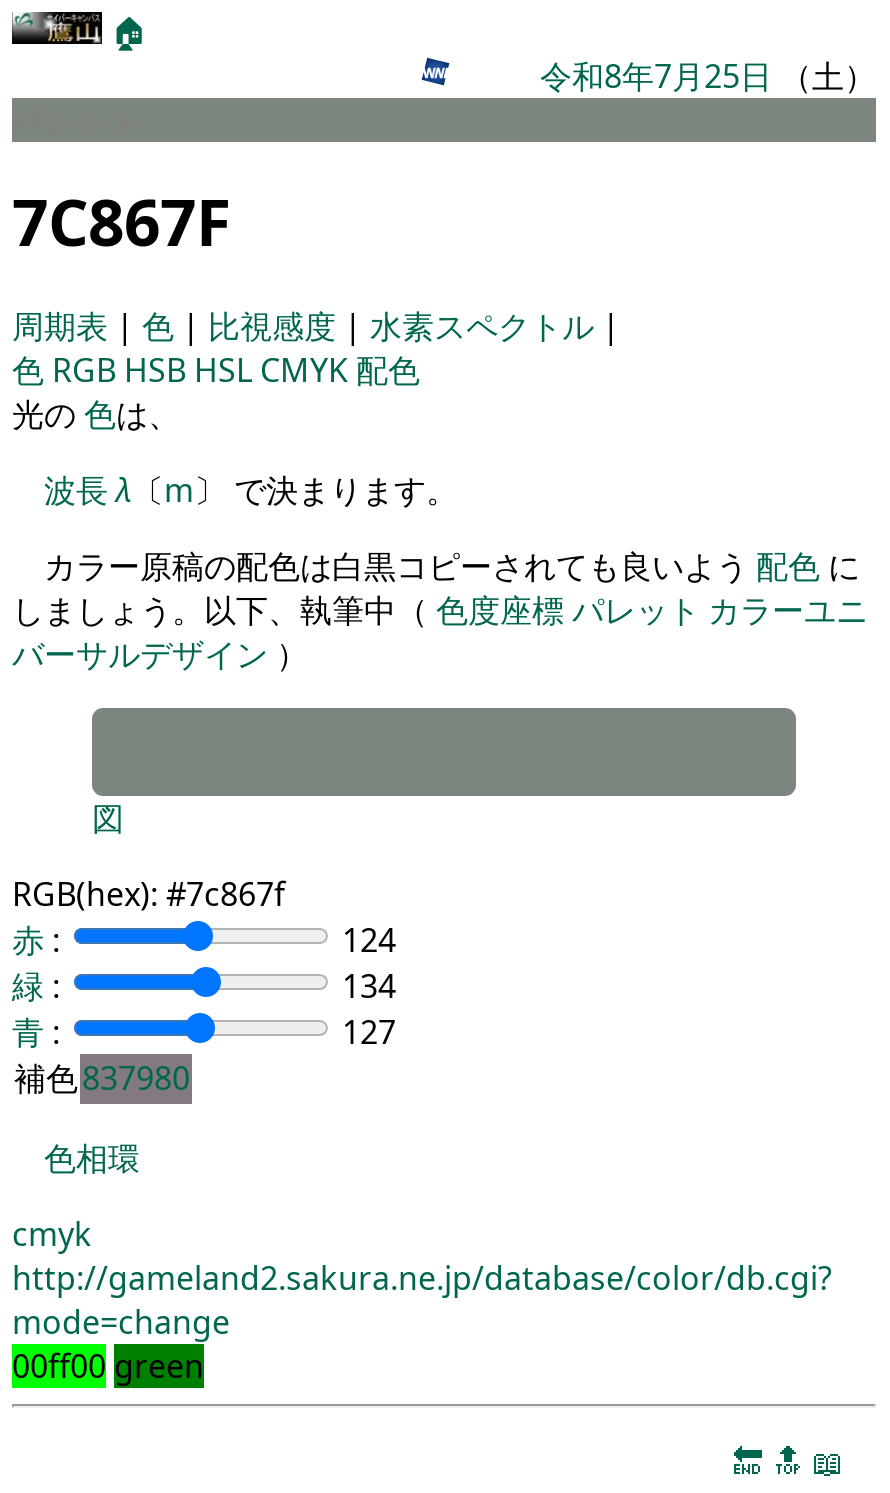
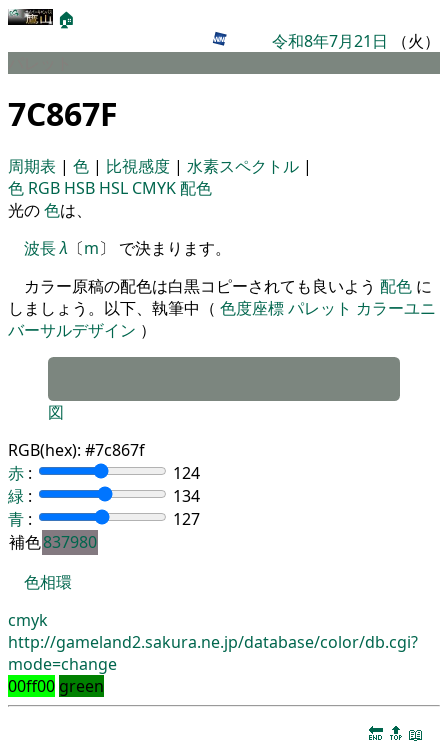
[540,54,876,98] 令和8年7月25日（土） -> [272,30,440,52] 令和8年7月21日（火）

